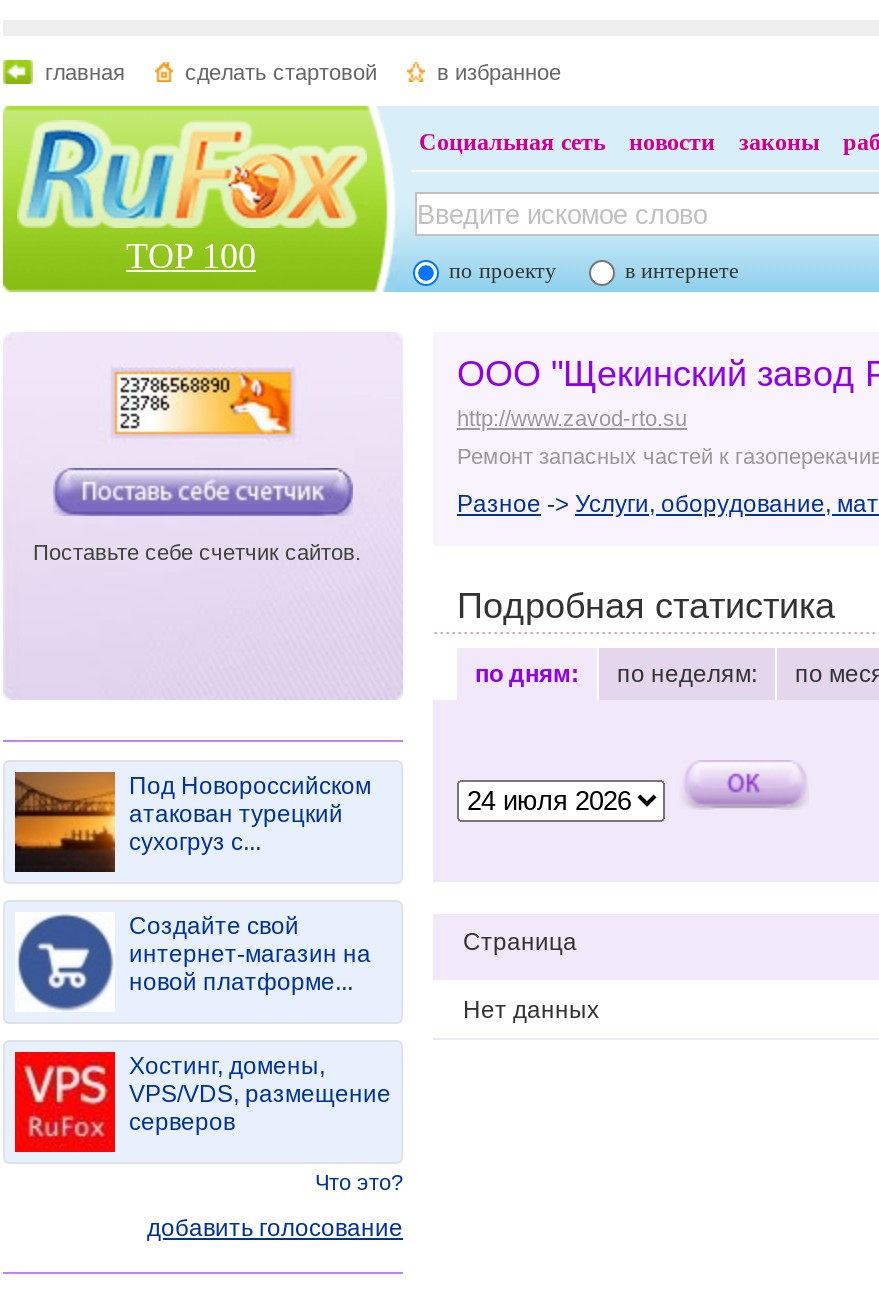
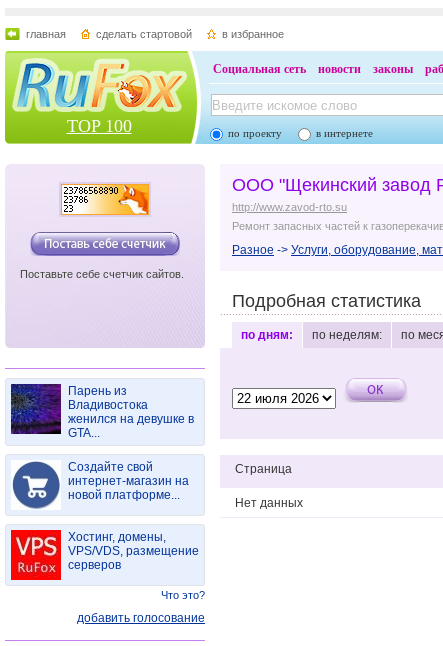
[13,770,371,874] [image] | Под Новороссийском | атакован турецкий | сухогруз с... -> [10,383,194,440] [image] | Парень из | Владивостока | женился на девушке в | GTA...

